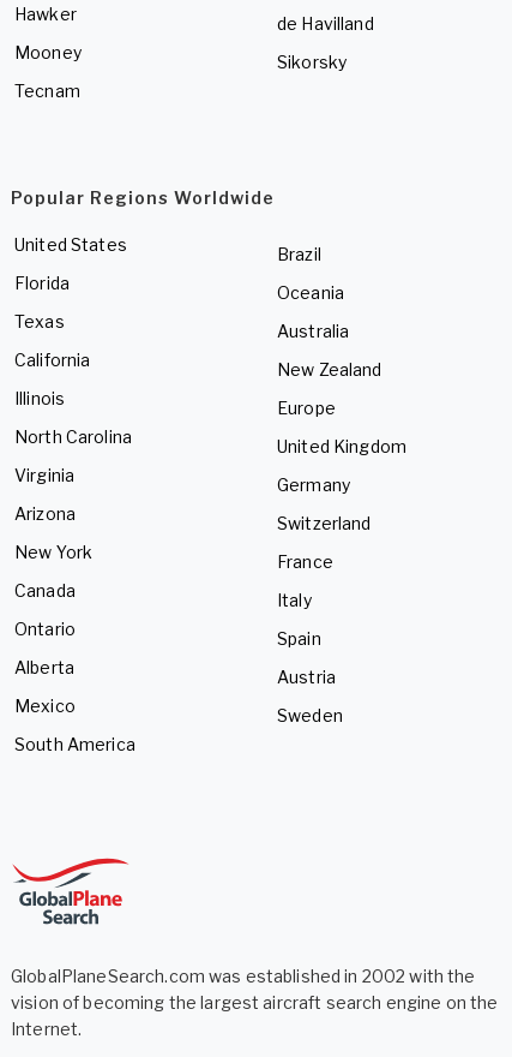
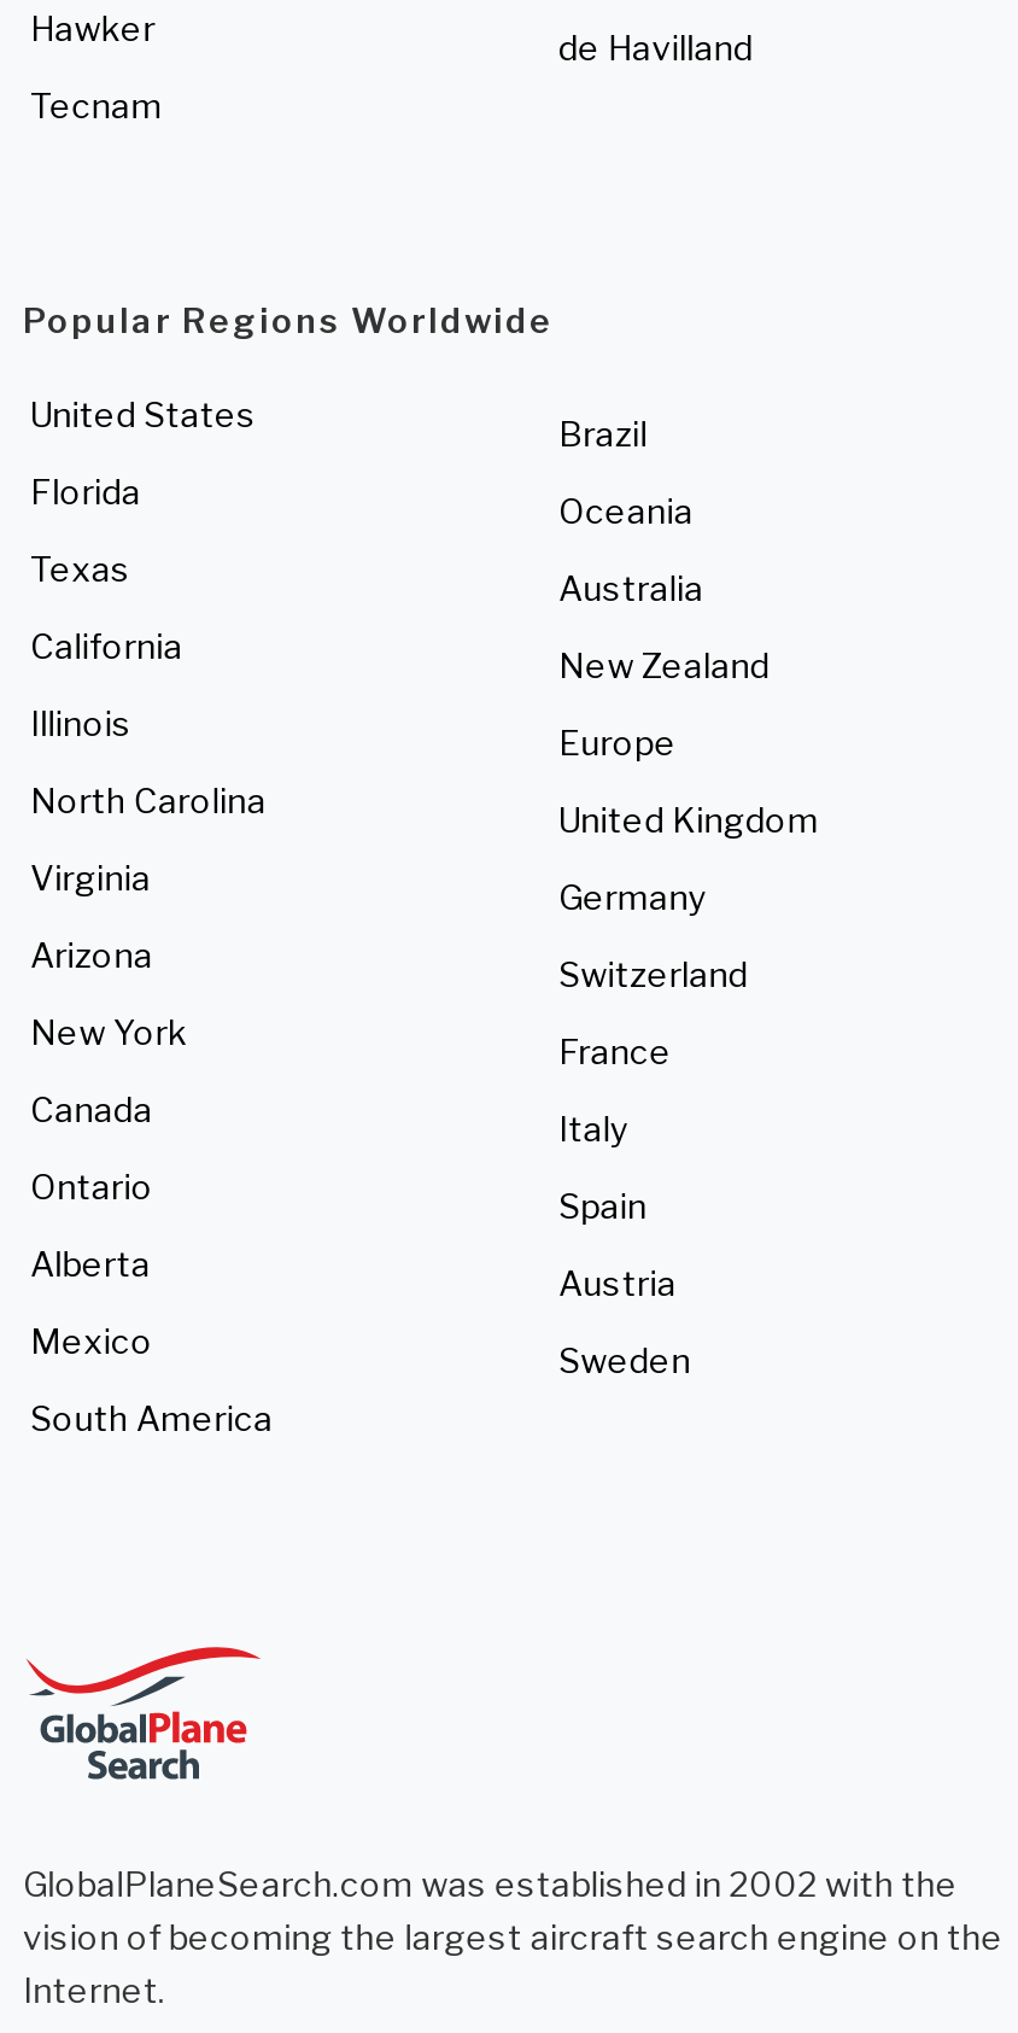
[14,43,81,63] Mooney -> none
[277,52,347,73] Sikorsky -> none

